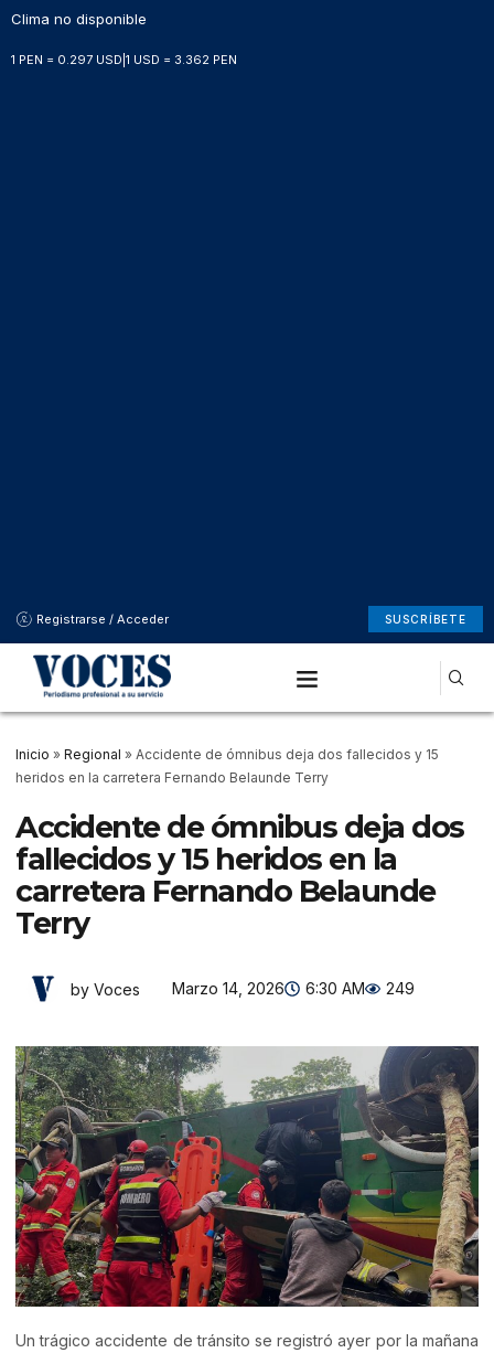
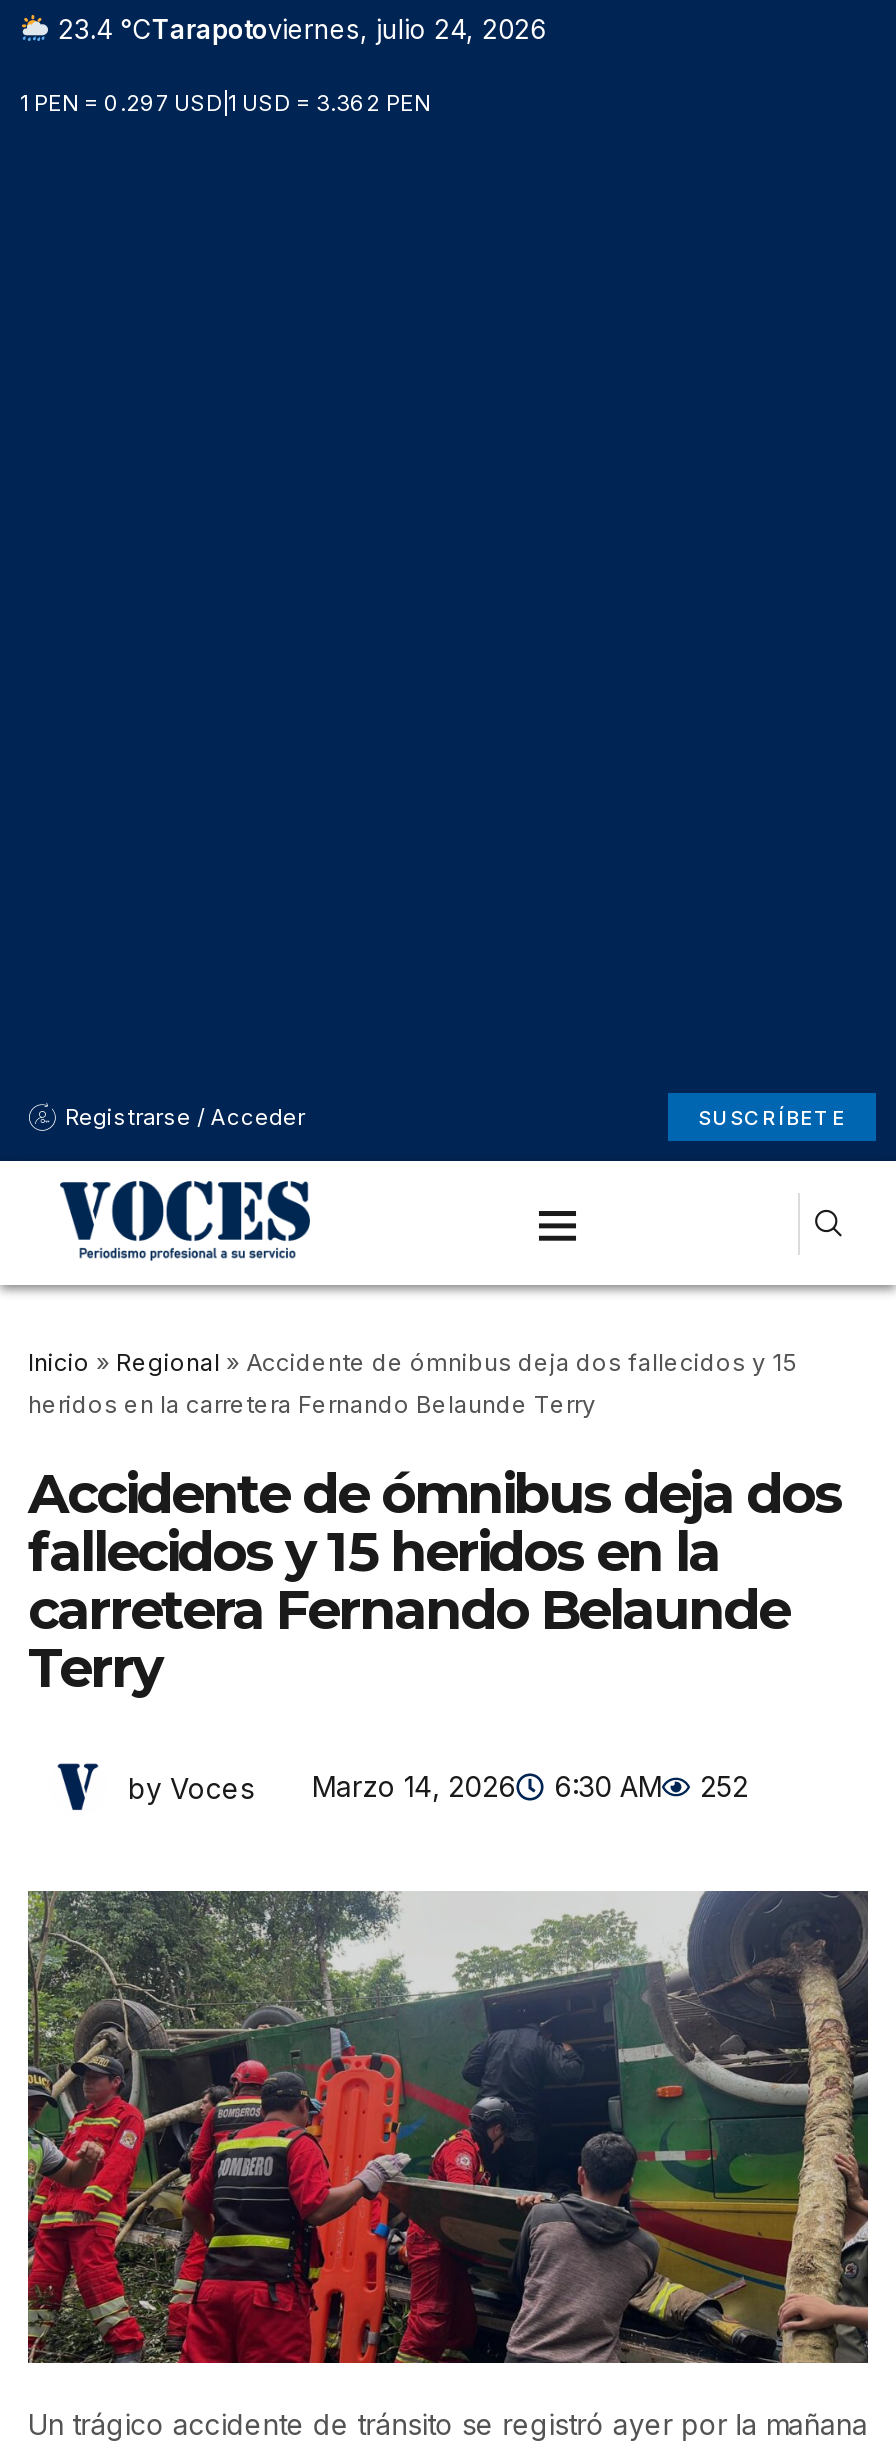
[11,10,147,28] Clima no disponible -> [50,13,546,45] 23.4 °CTarapotoviernes, julio 24, 2026
[71,979,415,998] by Voces Marzo 14, 2026 6:30 AM 249 -> [128,1769,748,1804] by Voces Marzo 14, 2026 6:30 AM 252

